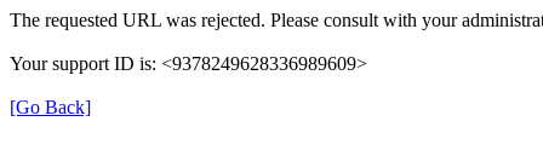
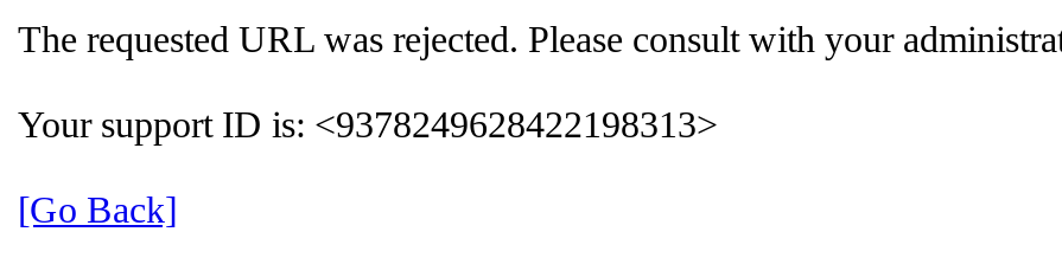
[10,53,367,74] Your support ID is: <9378249628336989609> -> [18,104,718,144] Your support ID is: <9378249628422198313>

